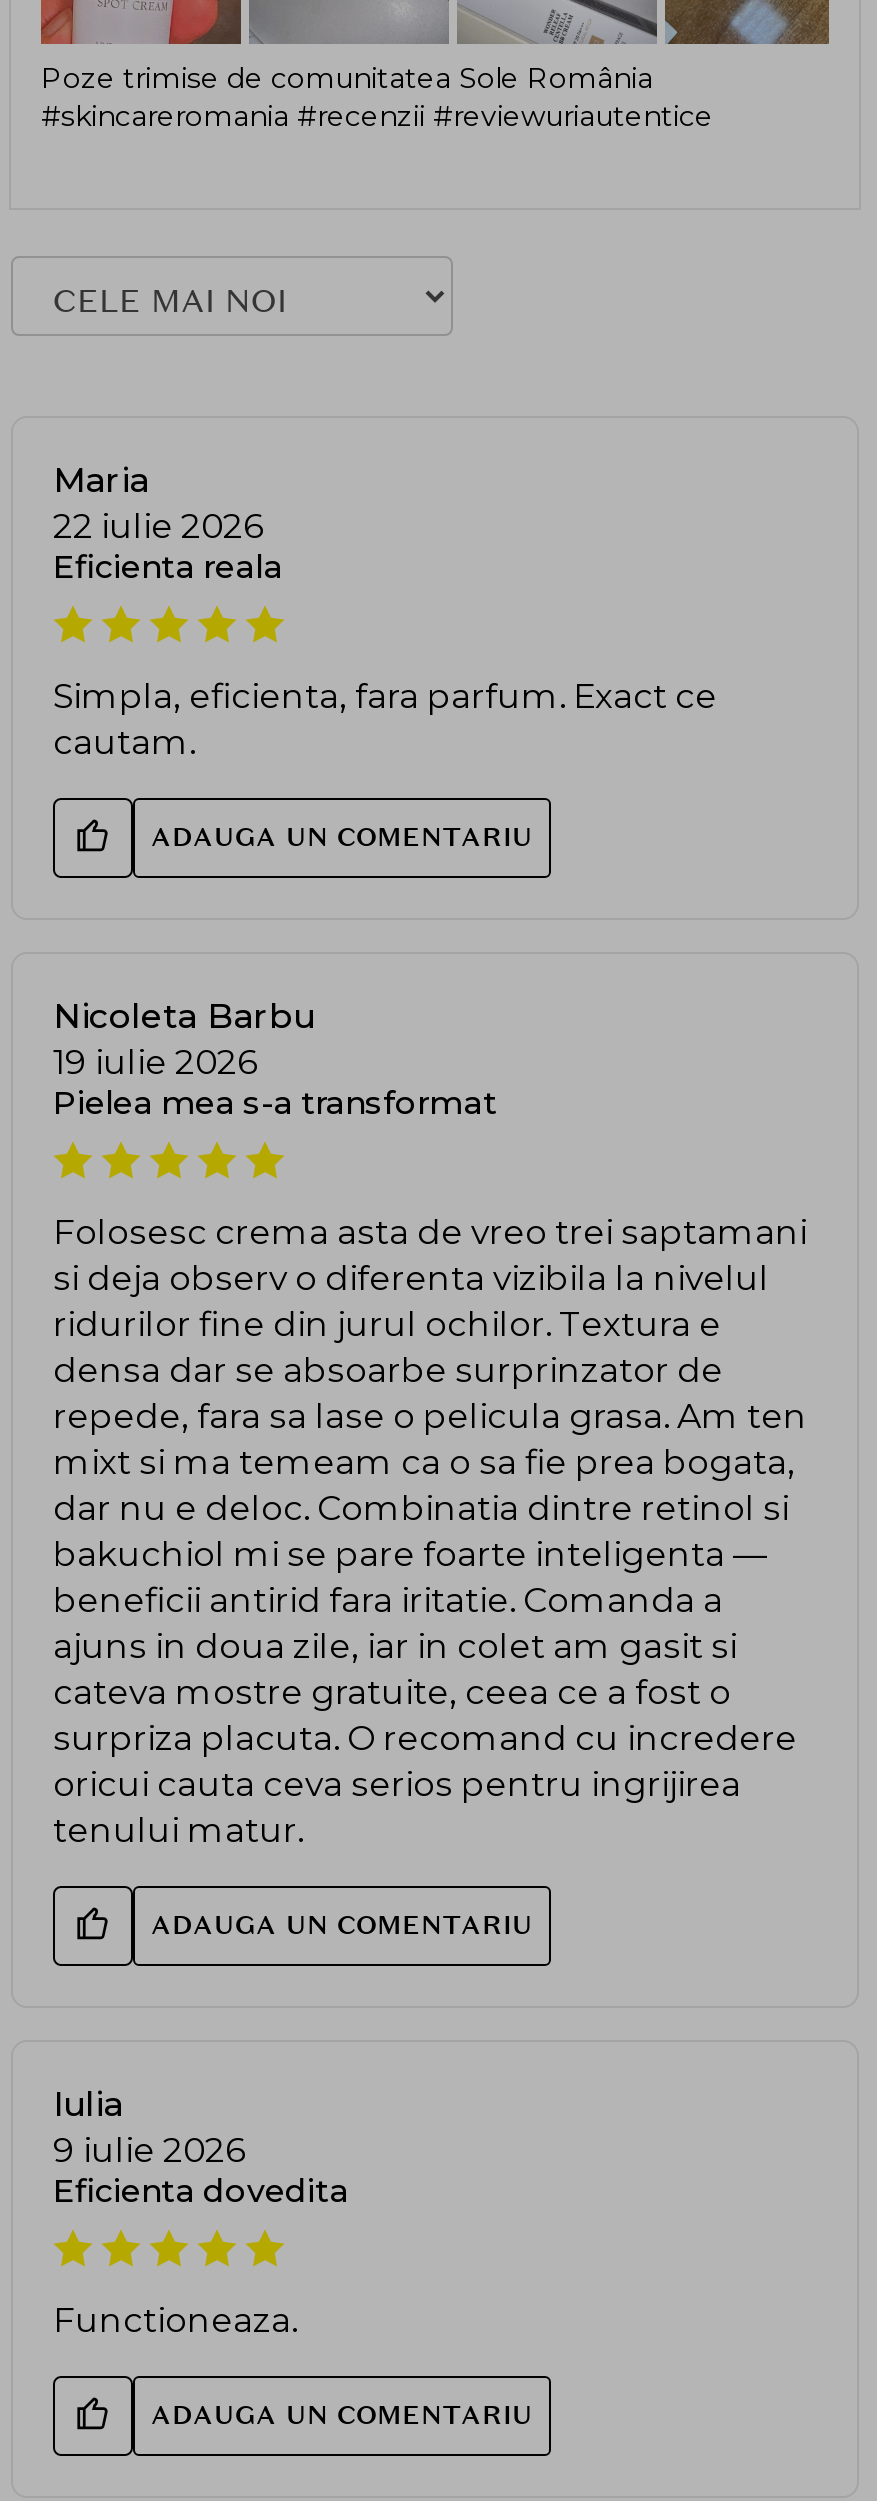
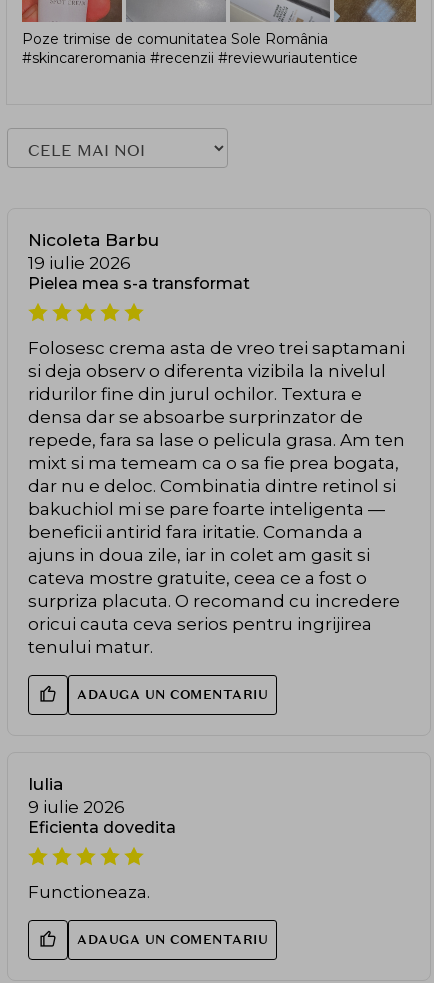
[53,459,717,853] Maria | 22 iulie 2026 | Eficienta reala | Simpla, eficienta, fara parfum. Exact ce | cautam. | ADAUGA UN COMENTARIU -> none

